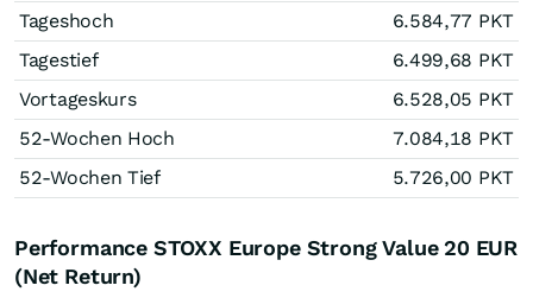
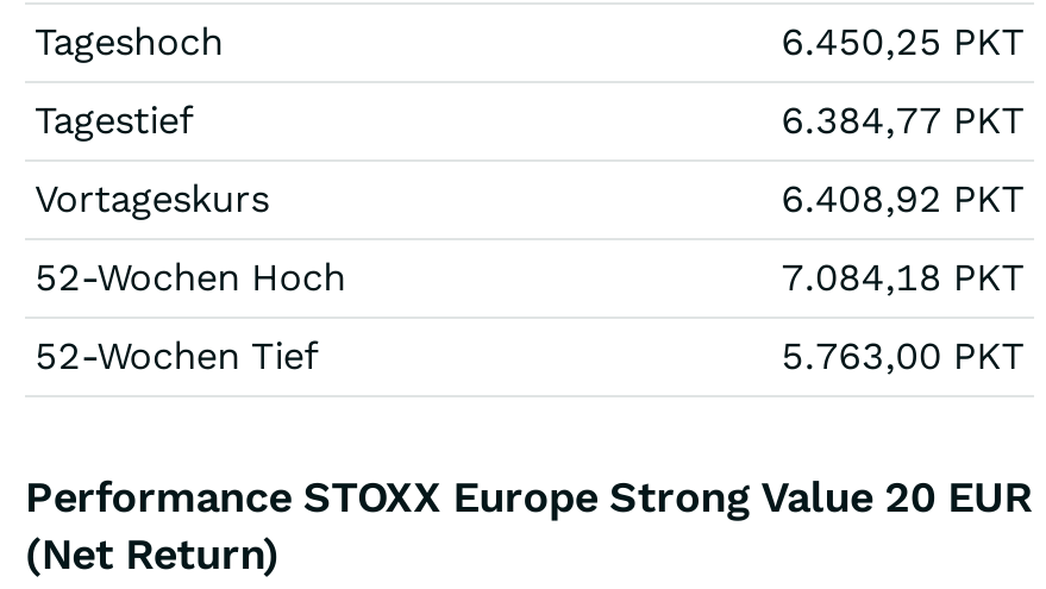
[392,9,514,32] 6.584,77 PKT -> [781,19,1025,64] 6.450,25 PKT
[392,49,514,71] 6.499,68 PKT -> [781,98,1025,143] 6.384,77 PKT
[392,88,514,110] 6.528,05 PKT -> [781,176,1025,221] 6.408,92 PKT
[392,166,514,189] 5.726,00 PKT -> [781,333,1025,378] 5.763,00 PKT

